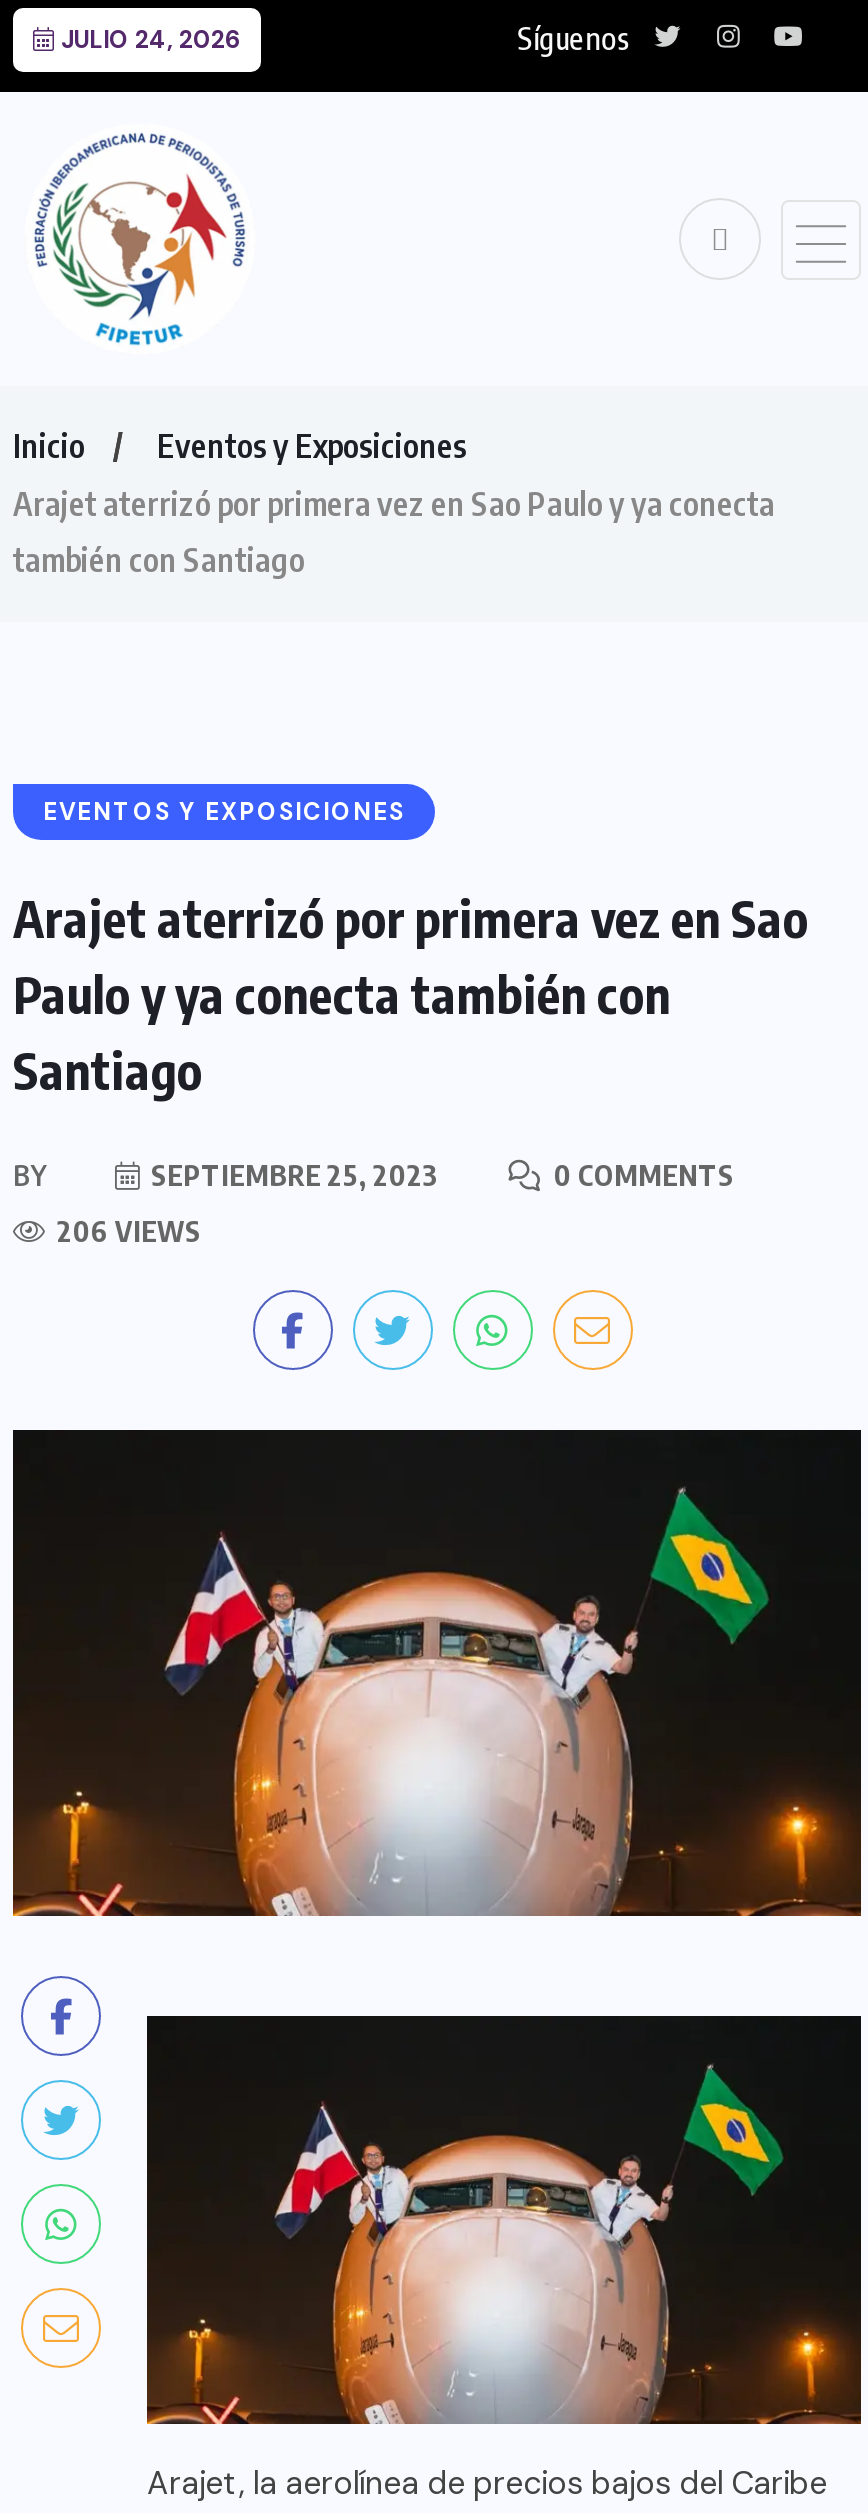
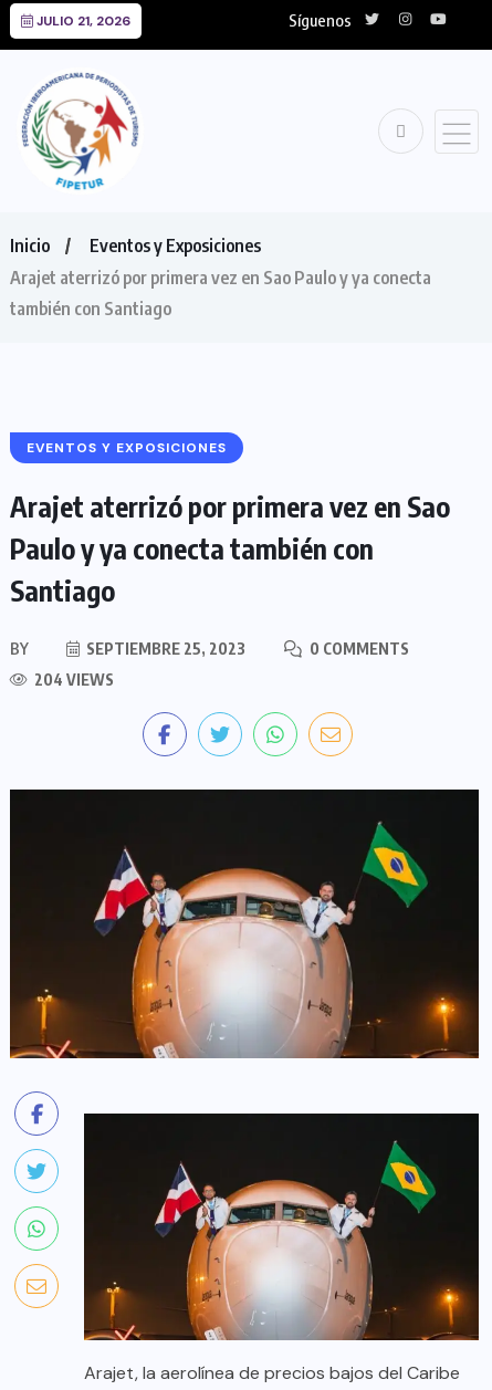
[55,24,241,56] JULIO 24, 2026 -> [33,12,130,30] JULIO 21, 2026
[51,1214,201,1248] 206 VIEWS -> [31,670,114,689] 204 VIEWS

